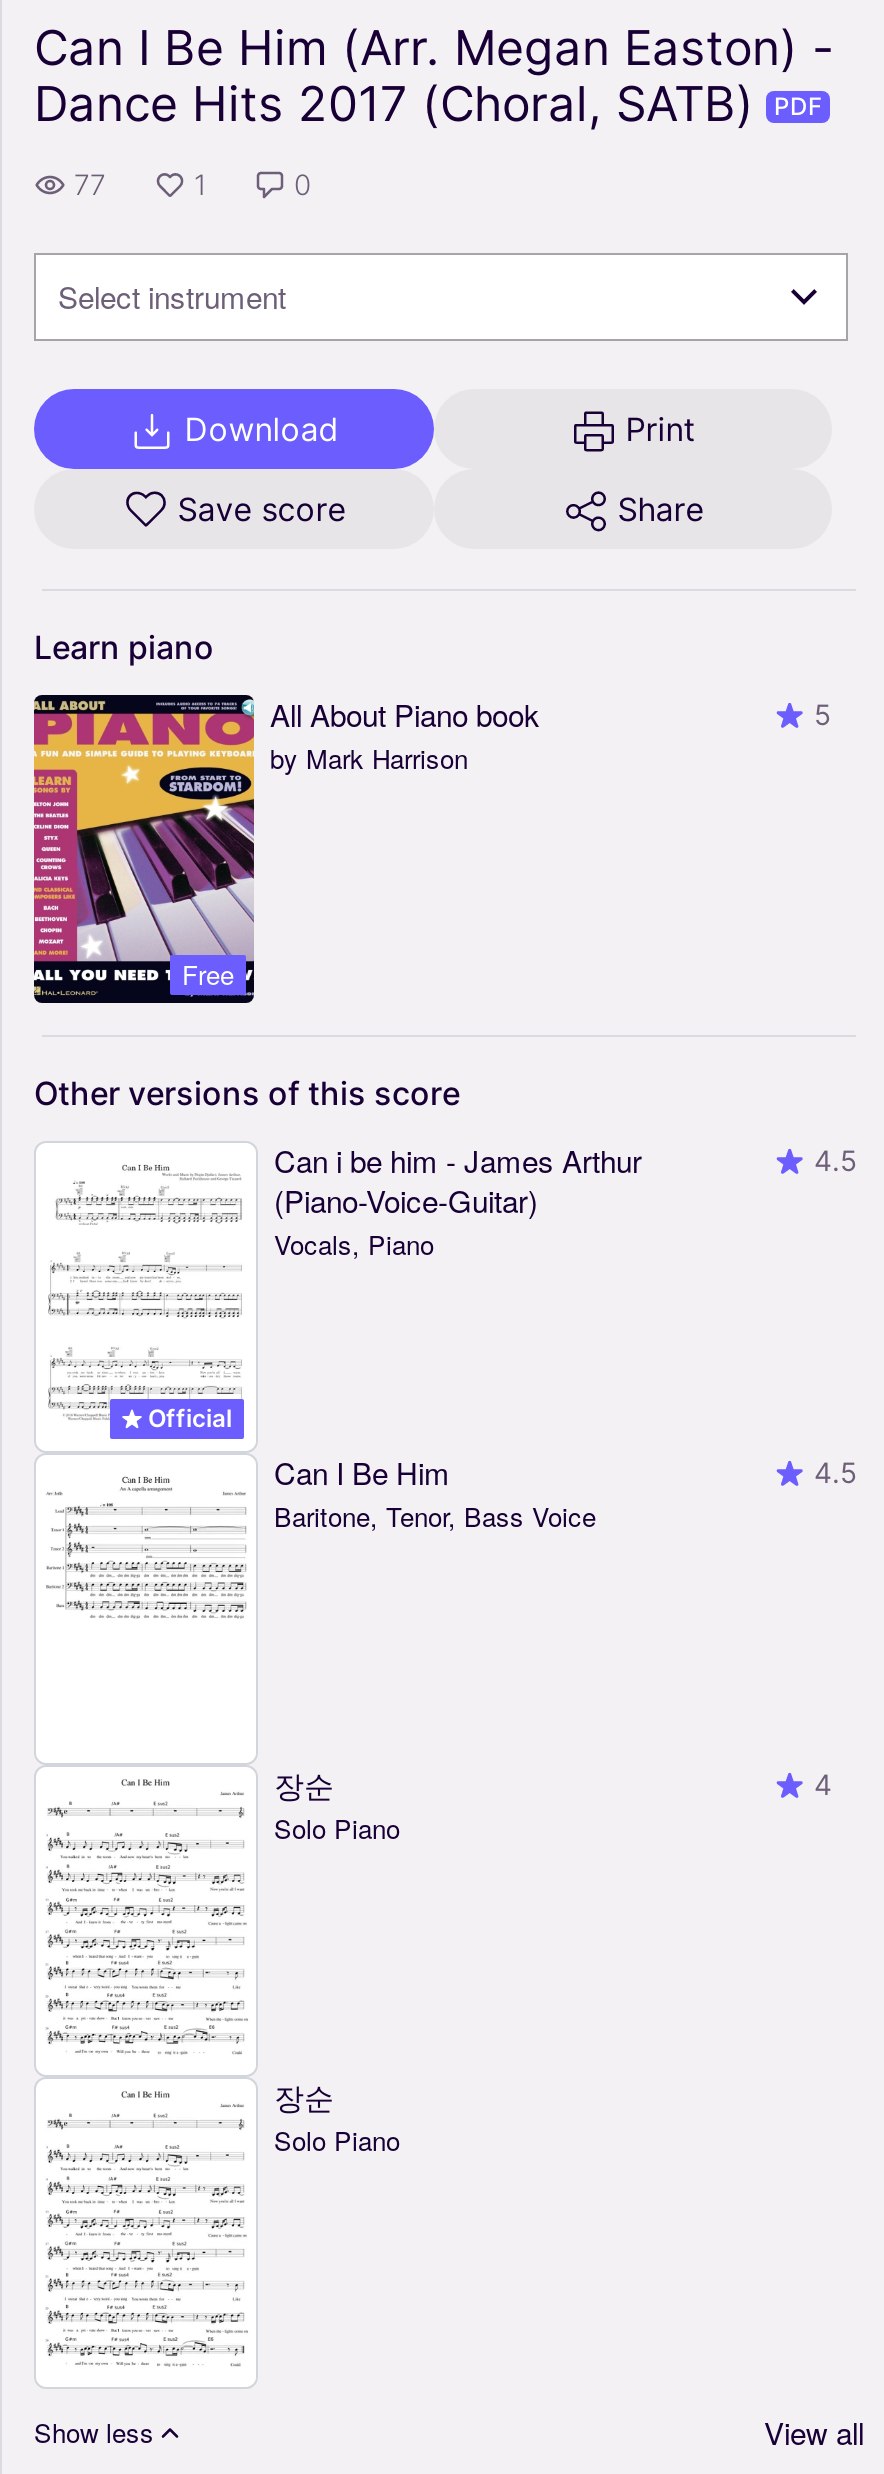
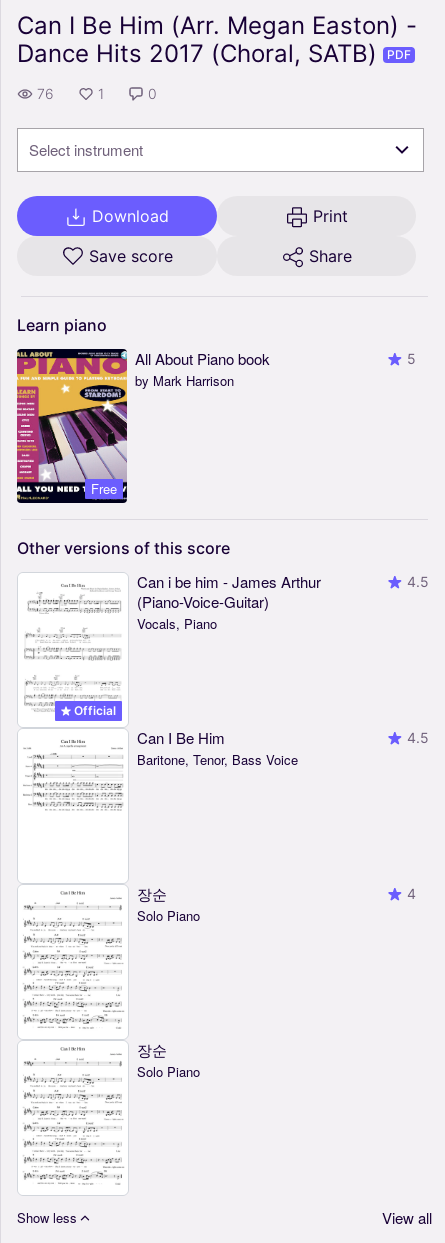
[74,168,106,202] 77 -> [37,85,54,102] 76

